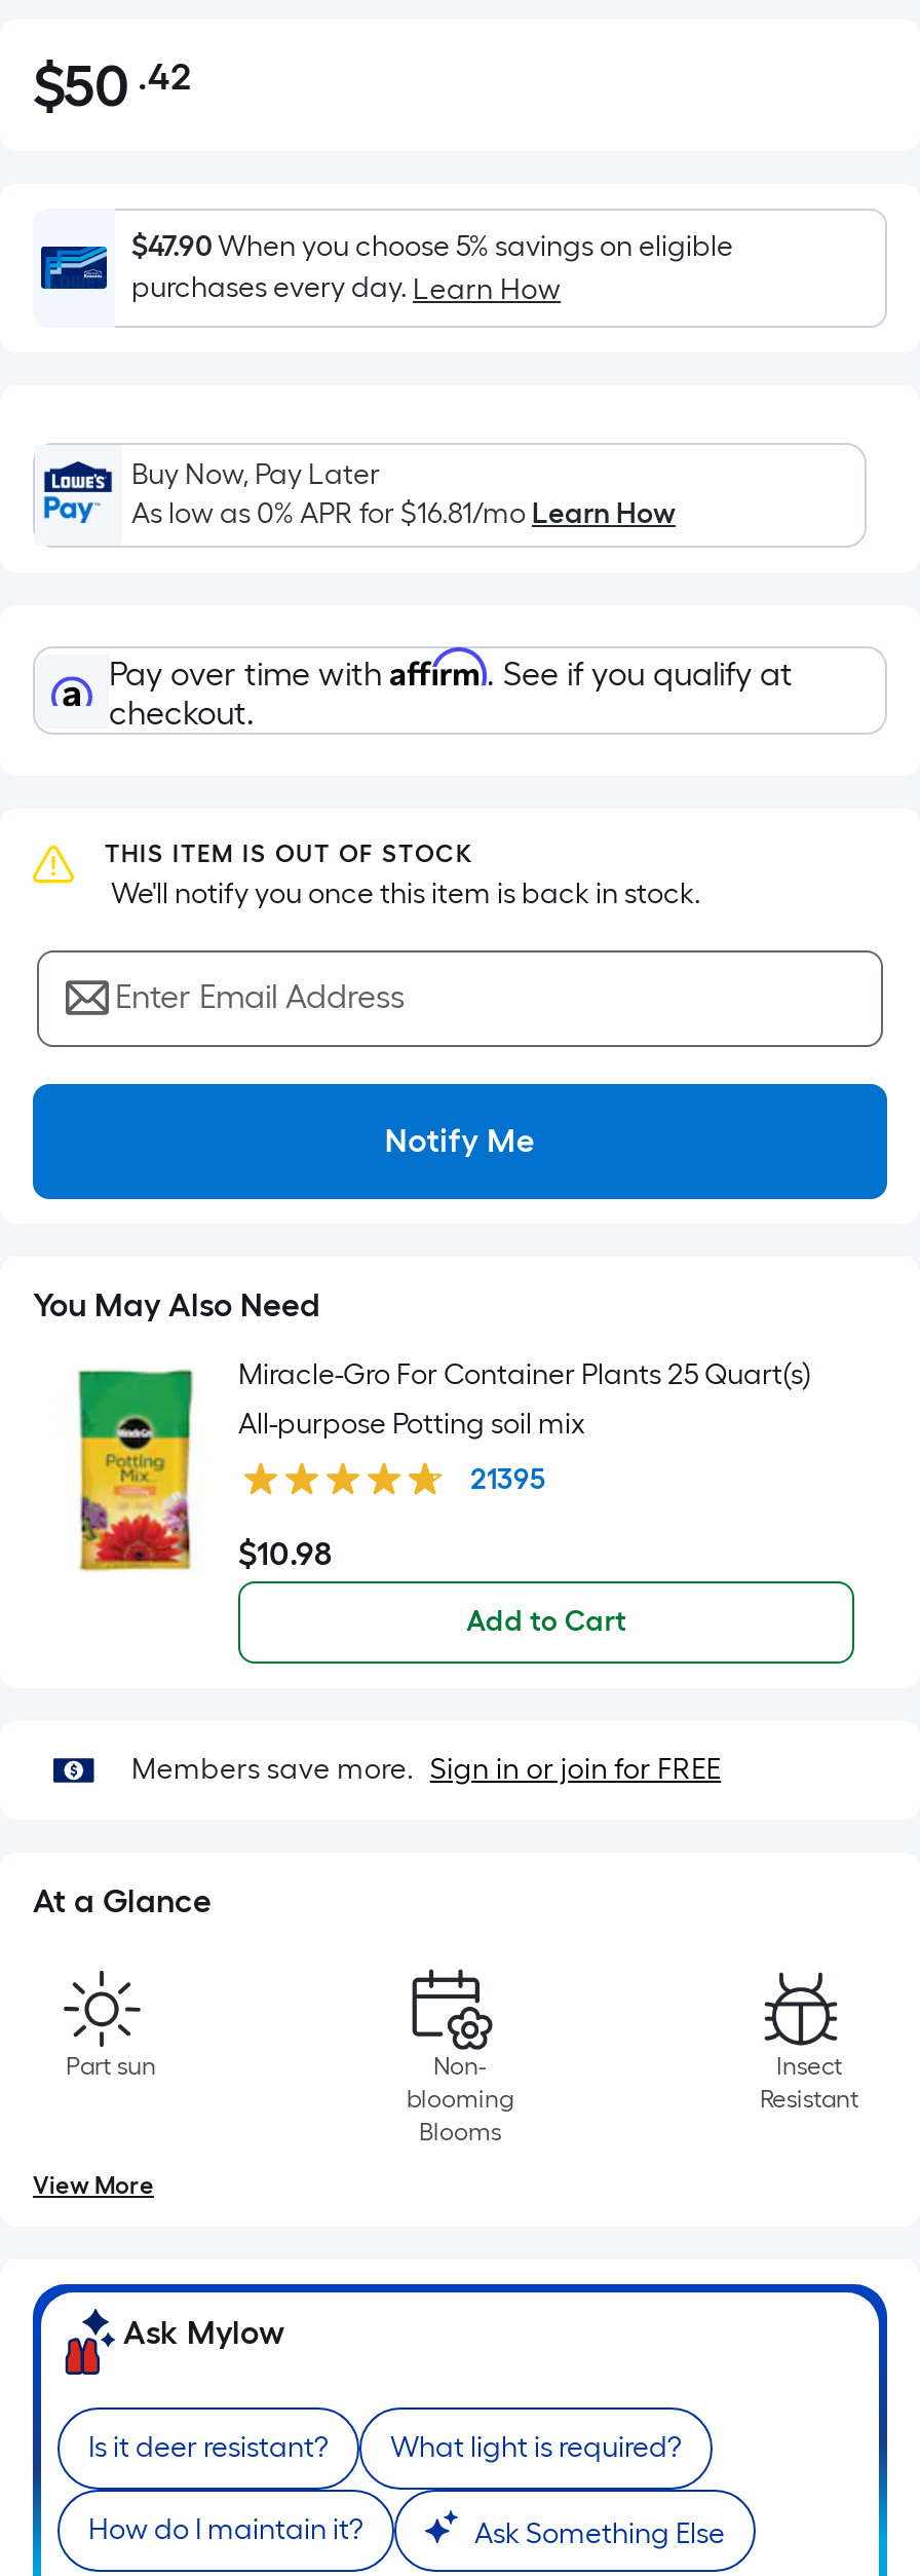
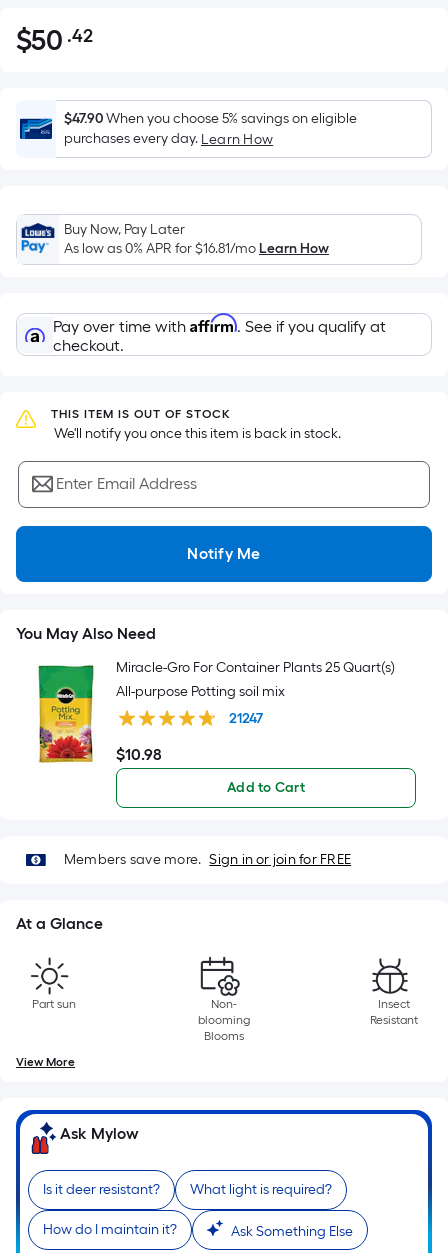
[470,1462,546,1497] 21395 -> [229,710,263,727] 21247

